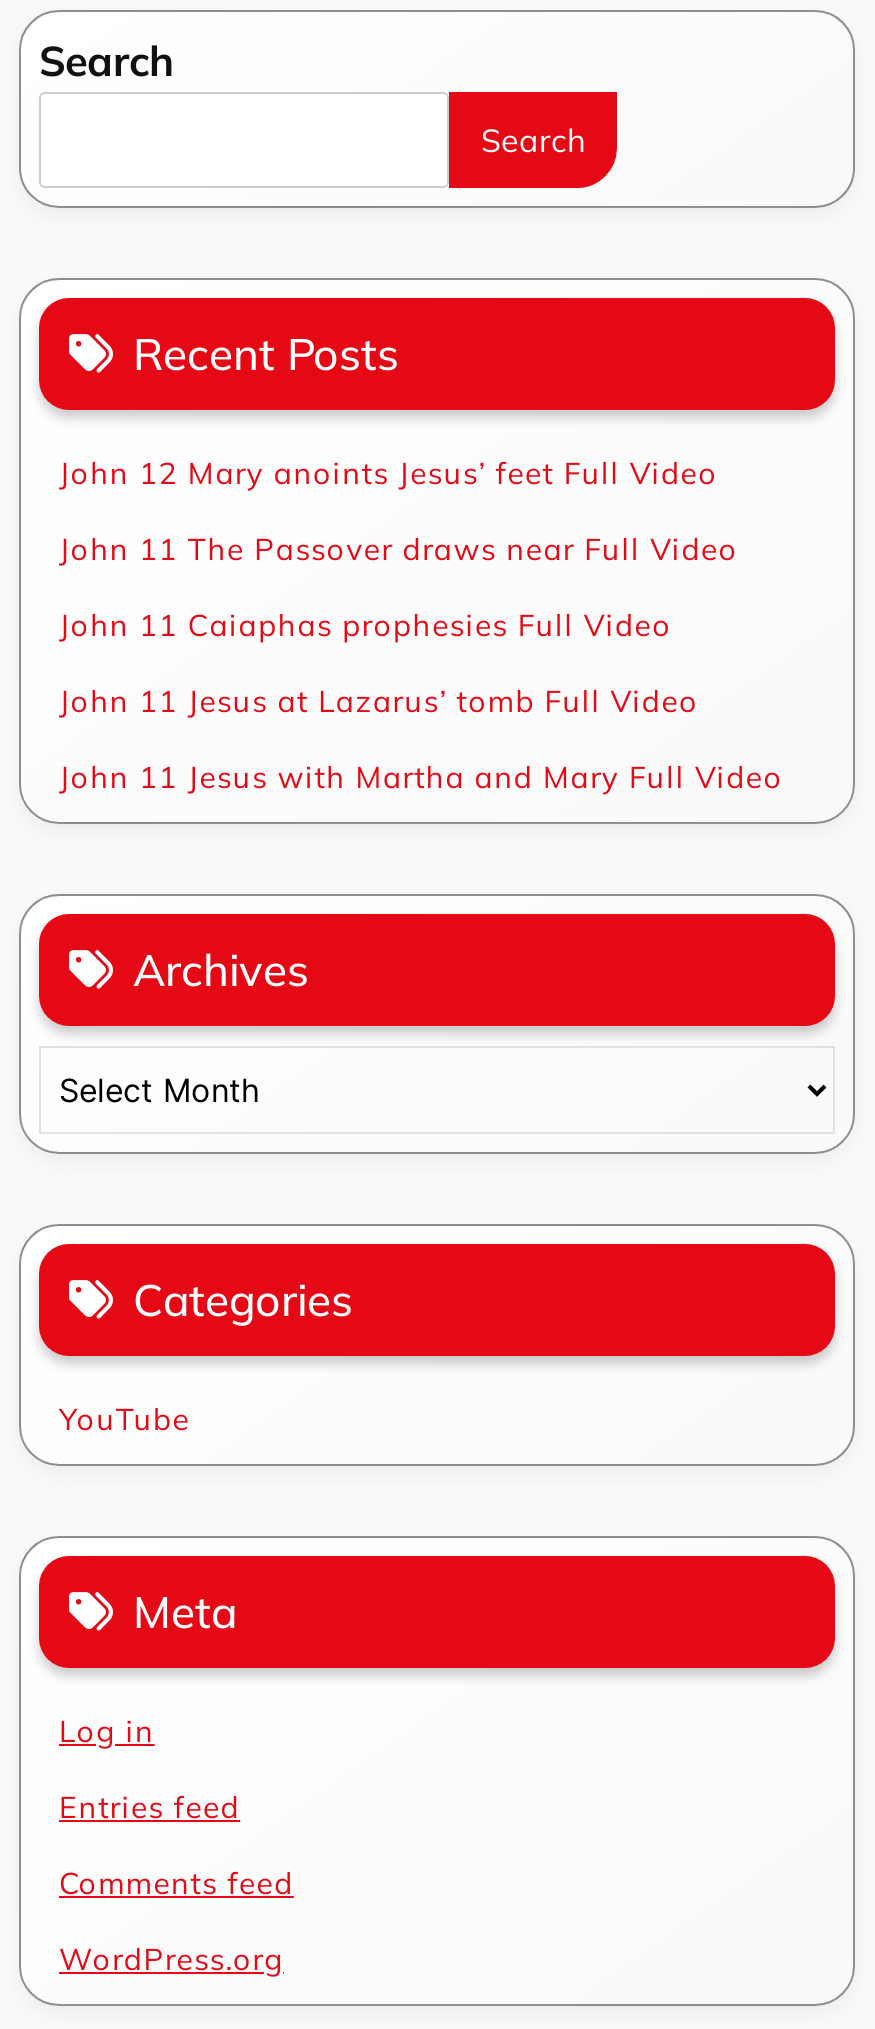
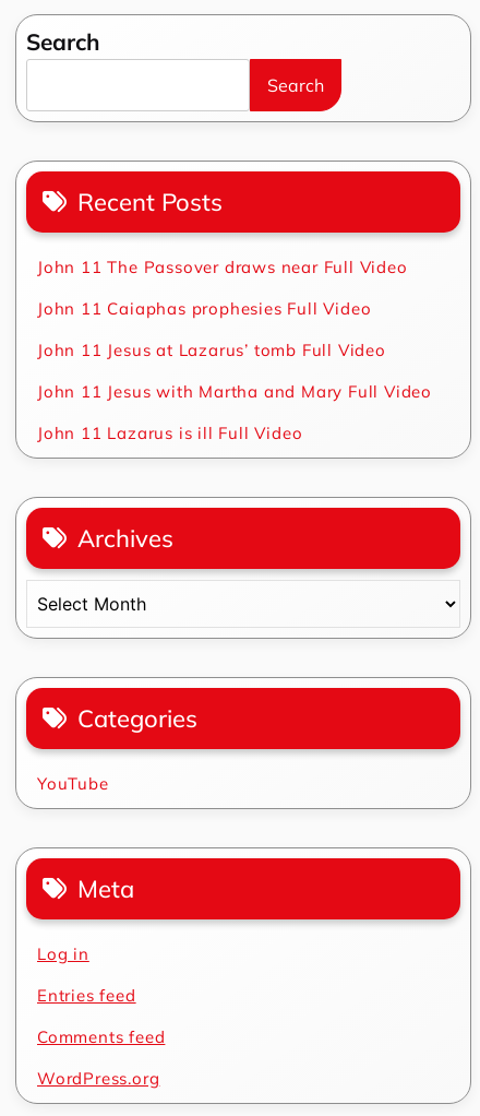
[59,455,718,493] John 12 Mary anoints Jesus’ feet Full Video -> none
moved [59,531,783,797] -> [37,256,432,402]: John 11 The Passover draws near Full Video | John 11 Caiaphas prophesies Full Video | John 11 Jesus at Lazarus’ tomb Full Video | John 11 Jesus with Martha and Mary Full Video
none -> [37,422,303,443] John 11 Lazarus is ill Full Video

